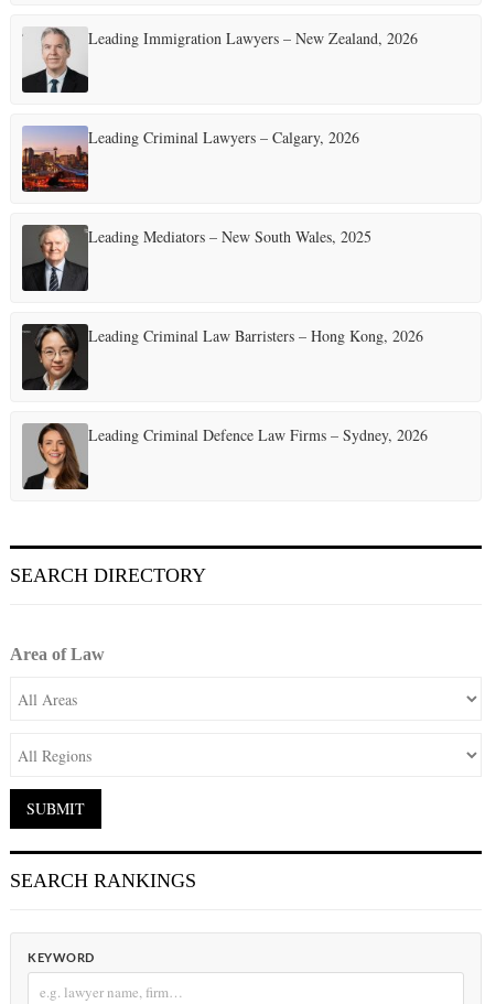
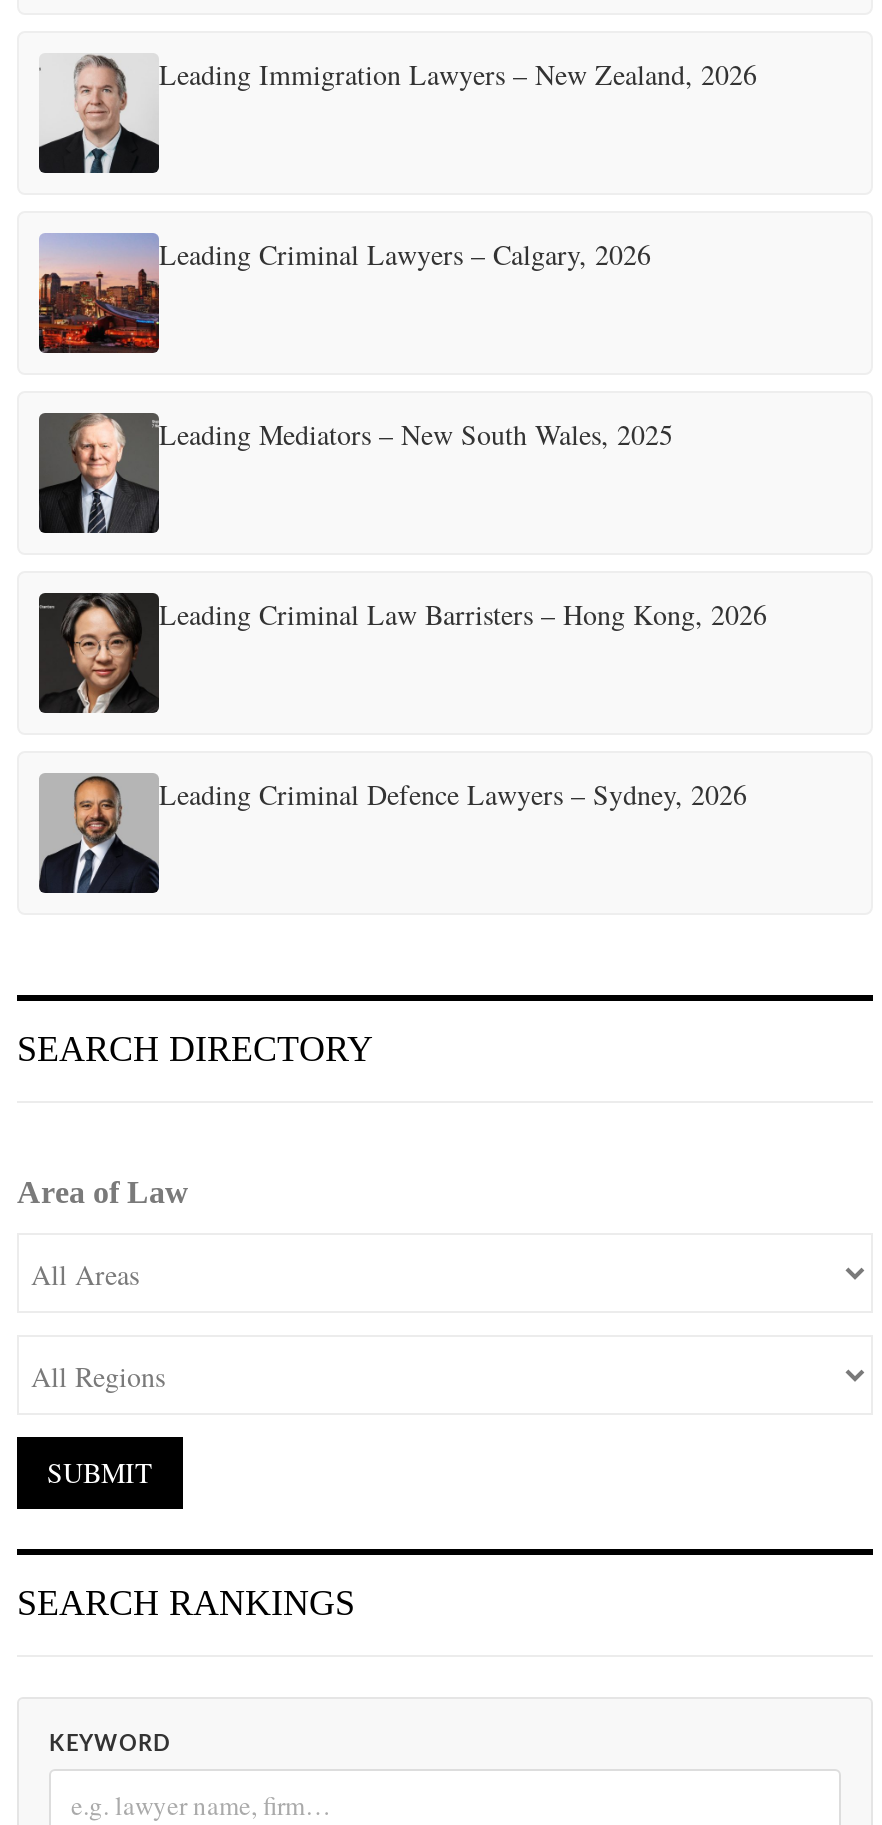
[23,423,428,490] [image] | Leading Criminal Defence Law Firms – Sydney, 2026 -> [39,776,747,895] [image] | Leading Criminal Defence Lawyers – Sydney, 2026

